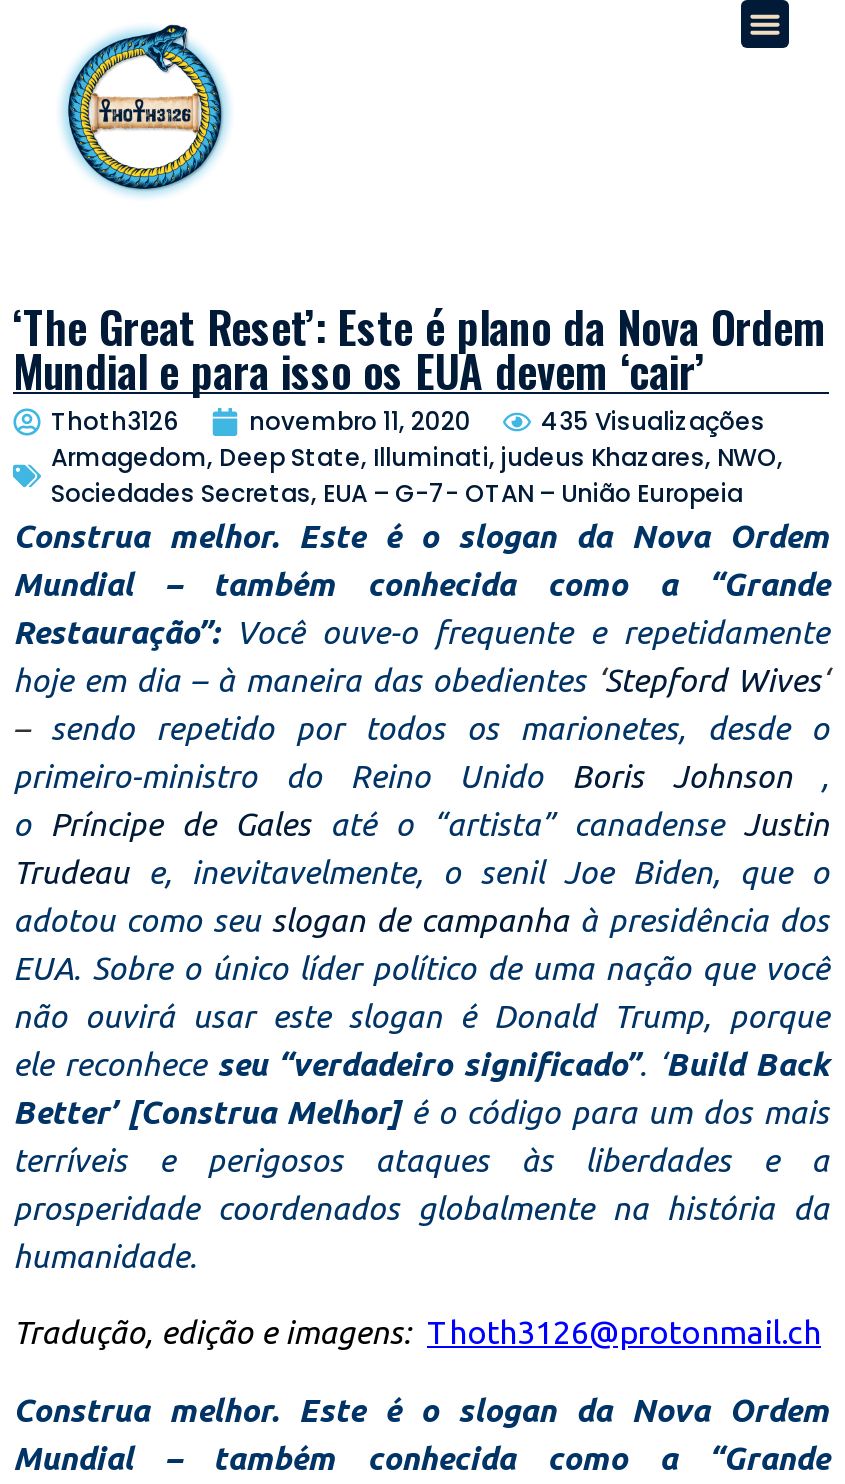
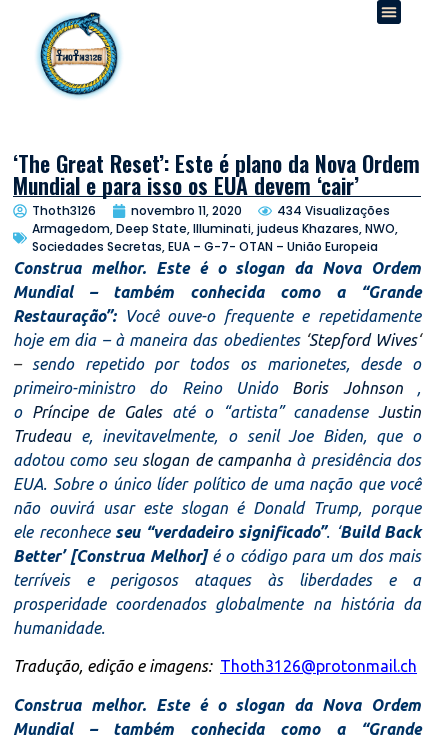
[541,404,765,438] 435 Visualizações -> [277,202,390,219] 434 Visualizações

